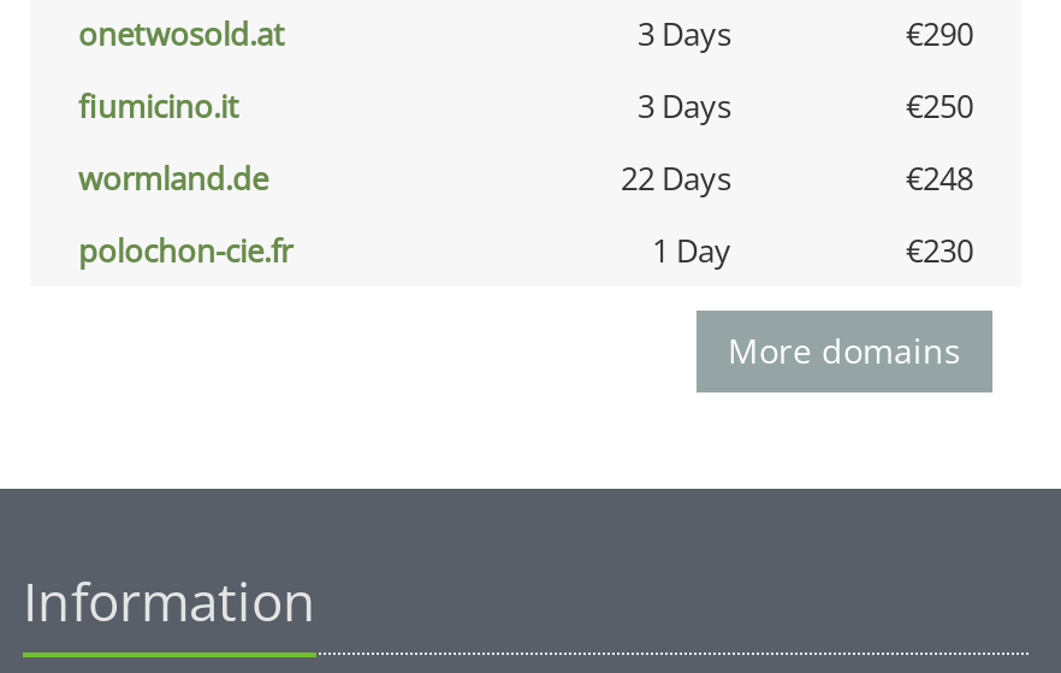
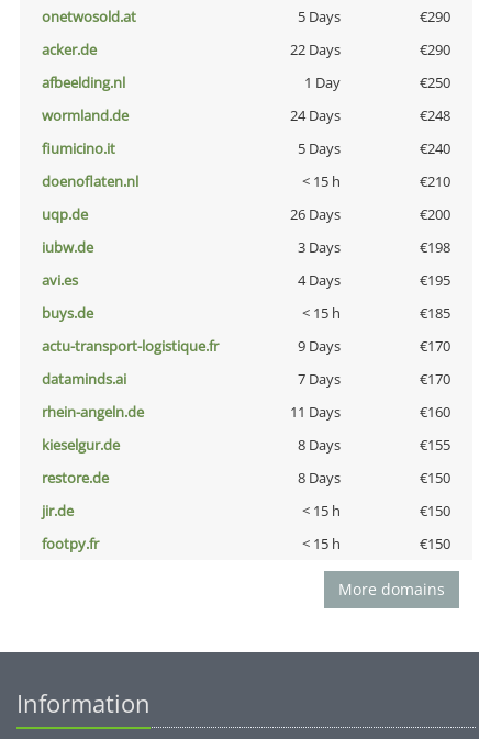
[638,12,731,55] 3 Days -> [297,7,340,26] 5 Days
[78,84,731,128] fiumicino.it | 3 Days -> [42,40,450,92] acker.de | 22 Days | €290 | afbeelding.nl | 1 Day
[621,157,731,200] 22 Days -> [289,105,340,125] 24 Days
[78,229,973,272] polochon-cie.fr | 1 Day | €230 -> [42,138,450,553] fiumicino.it | 5 Days | €240 | doenoflaten.nl | < 15 h | €210 | uqp.de | 26 Days | €200 | iubw.de | 3 Days | €198 | avi.es | 4 Days | €195 | buys.de | < 15 h | €185 | actu-transport-logistique.fr | 9 Days | €170 | dataminds.ai | 7 Days | €170 | rhein-angeln.de | 11 Days | €160 | kieselgur.de | 8 Days | €155 | restore.de | 8 Days | €150 | jir.de | < 15 h | €150 | footpy.fr | < 15 h | €150

